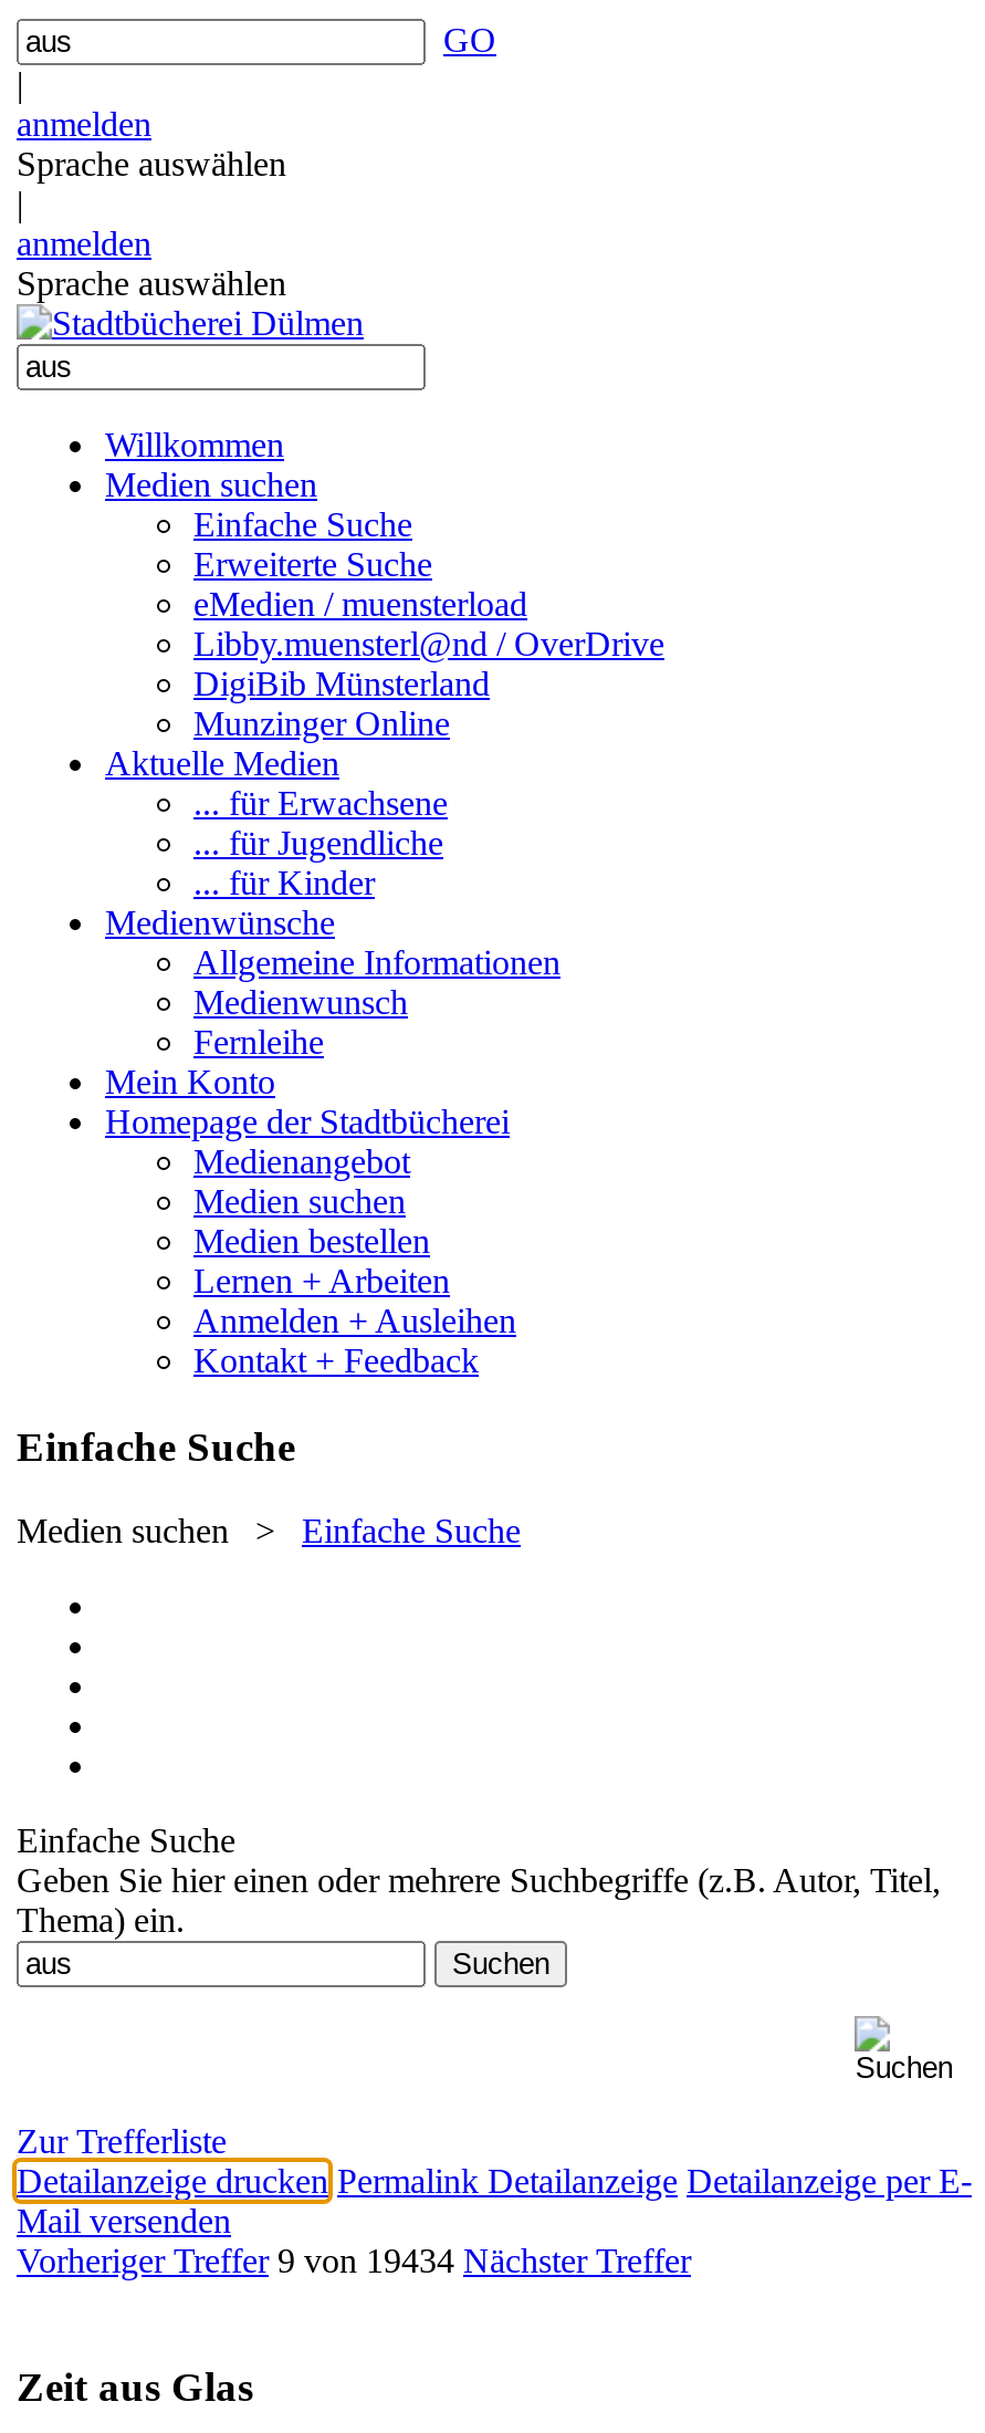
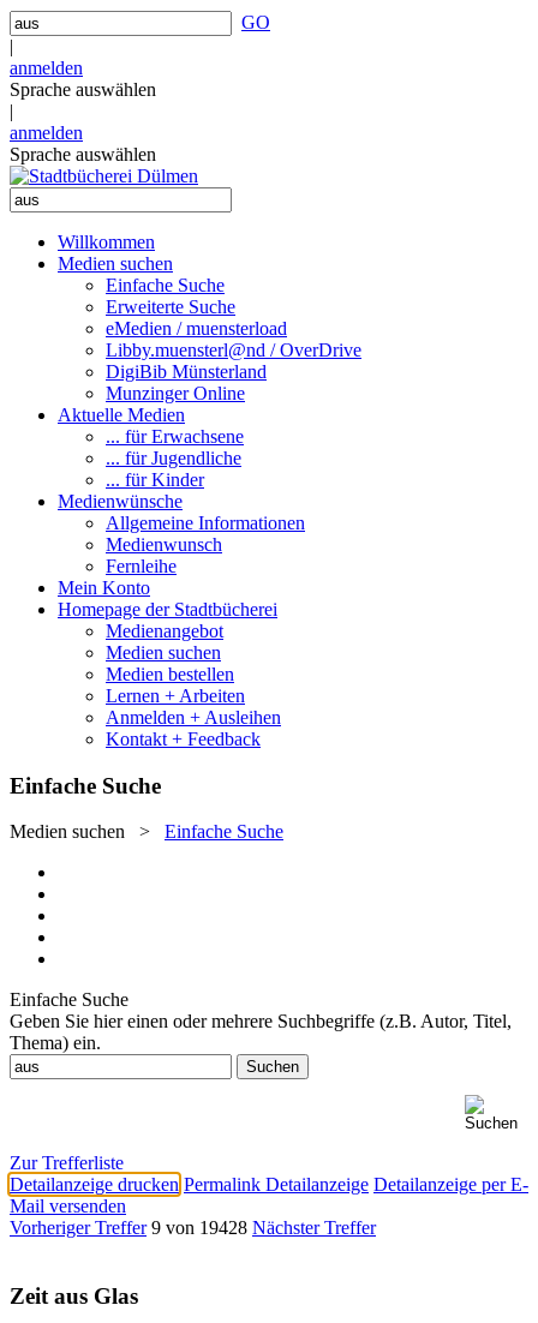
[17,2242,691,2279] Vorheriger Treffer 9 von 19434 Nächster Treffer -> [10,1217,376,1238] Vorheriger Treffer 9 von 19428 Nächster Treffer

